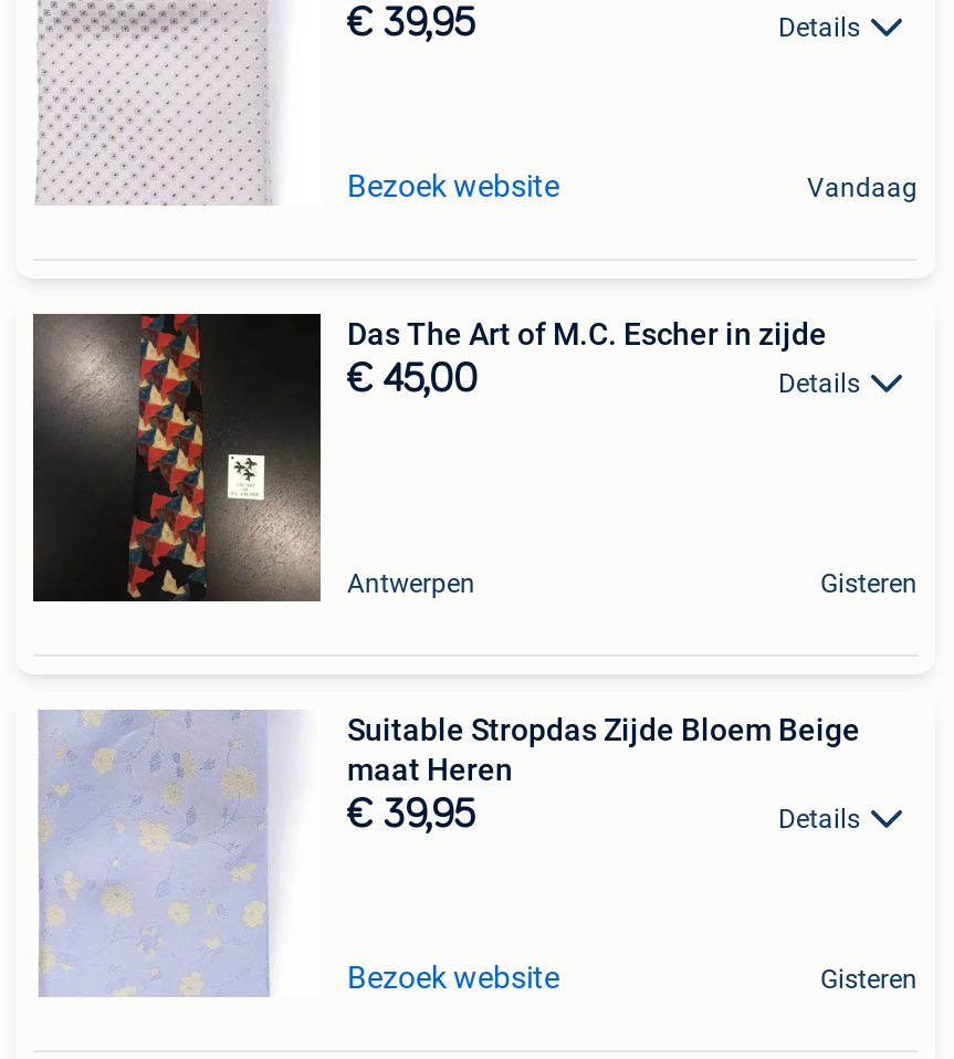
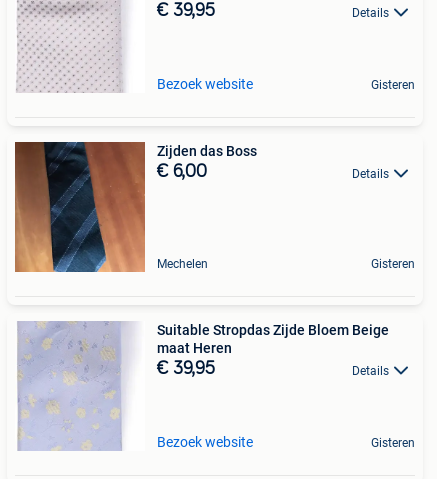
[807,173,918,204] Vandaag -> [371,78,415,92] Gisteren
[31,312,827,604] [image] | Das The Art of M.C. Escher in zijde | € 45,00 -> [14,141,257,273] [image] | Zijden das Boss | € 6,00
[347,569,475,600] Antwerpen -> [157,257,208,271] Mechelen

